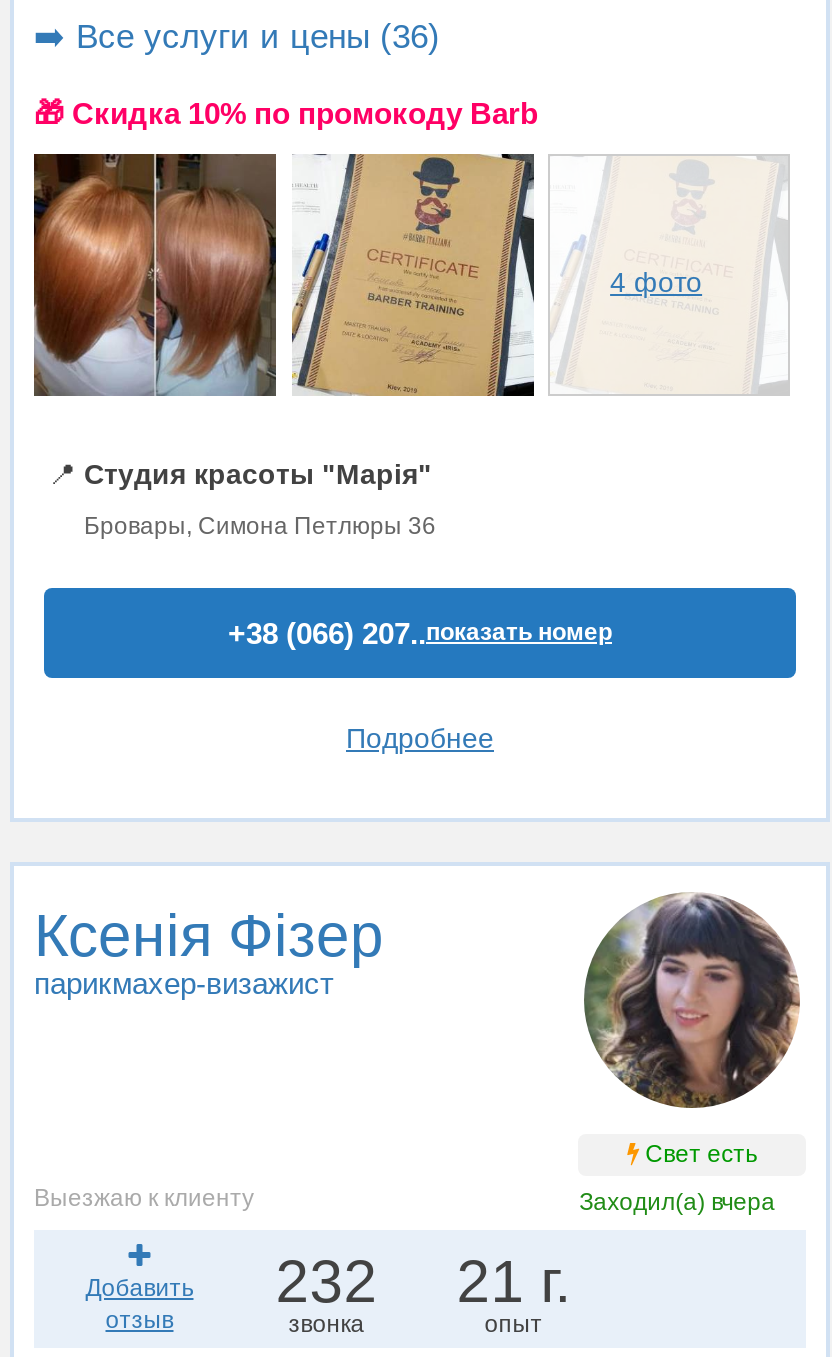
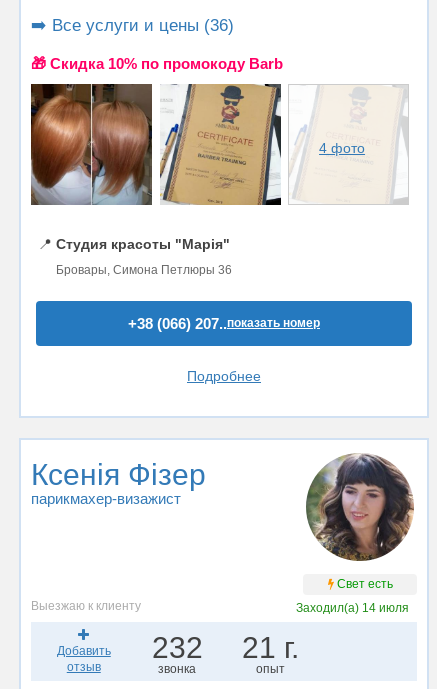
[579,1187,775,1215] Заходил(а) вчера -> [296,601,409,615] Заходил(а) 14 июля

